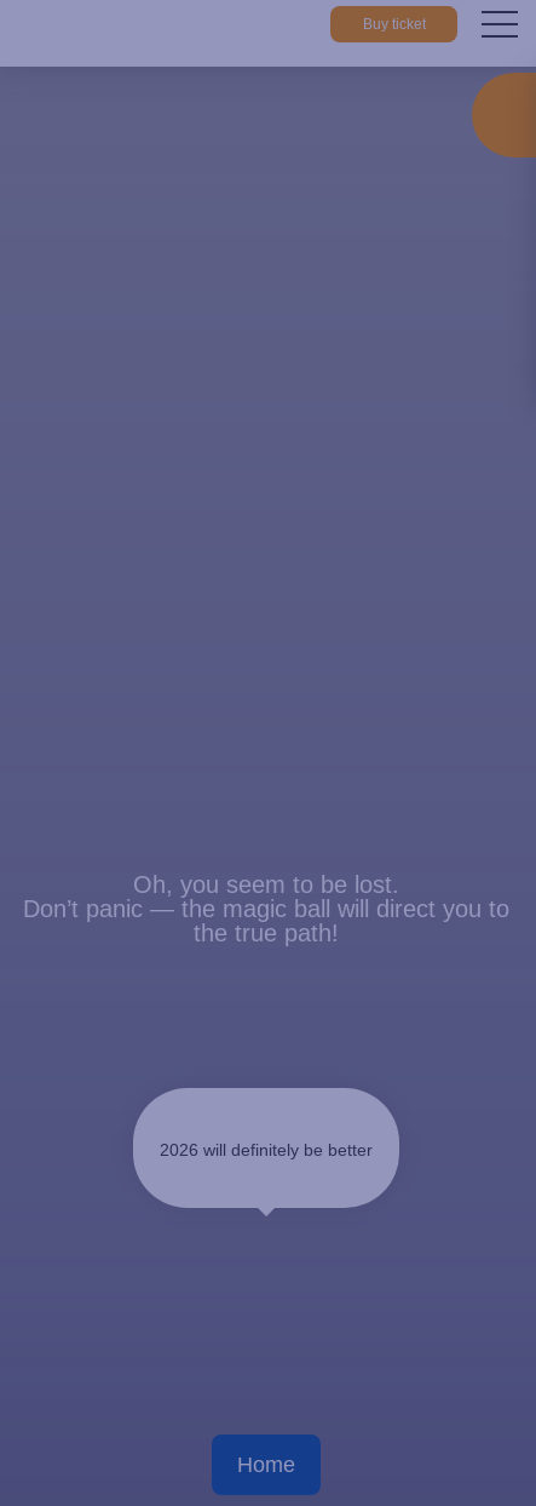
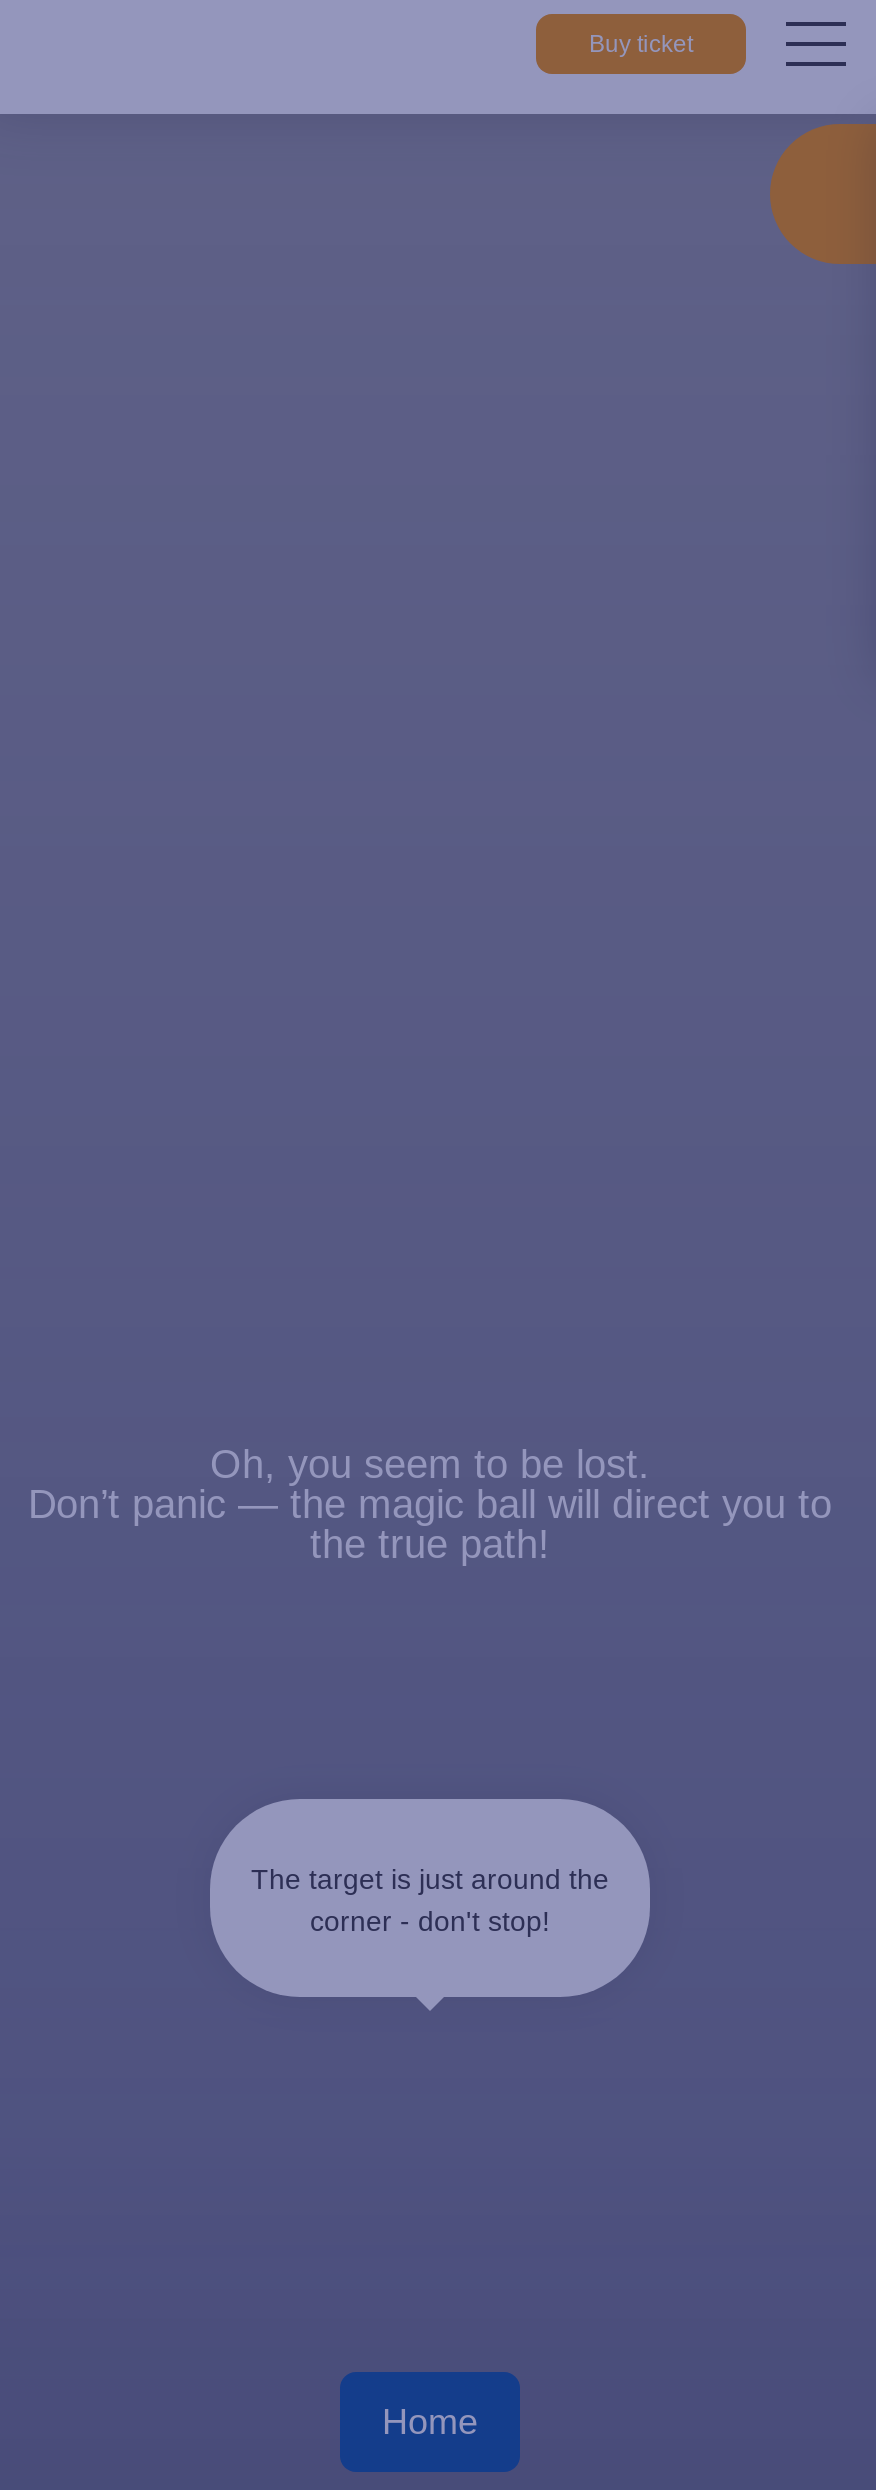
[160,1138,373,1158] 2026 will definitely be better -> [251,1862,609,1936] The target is just around the | corner - don't stop!

